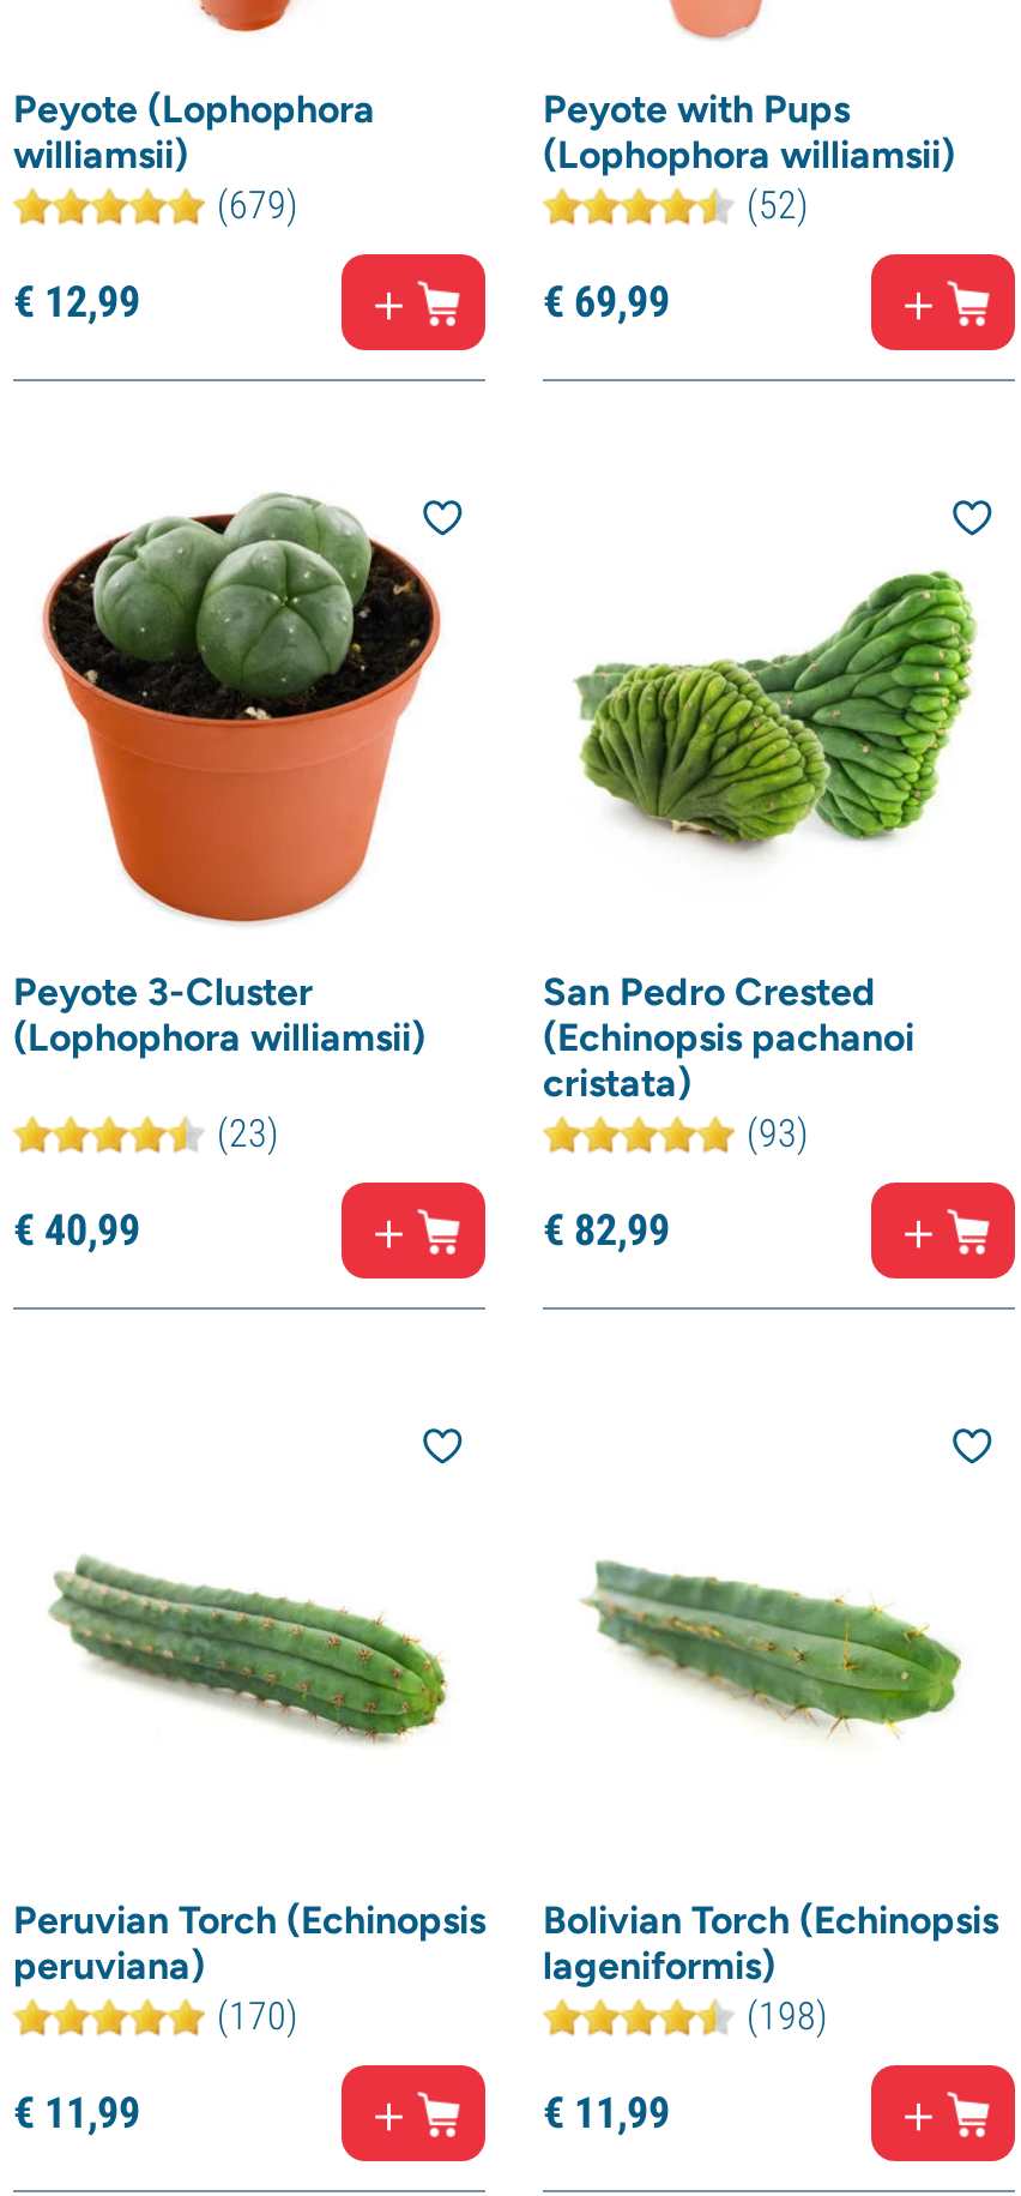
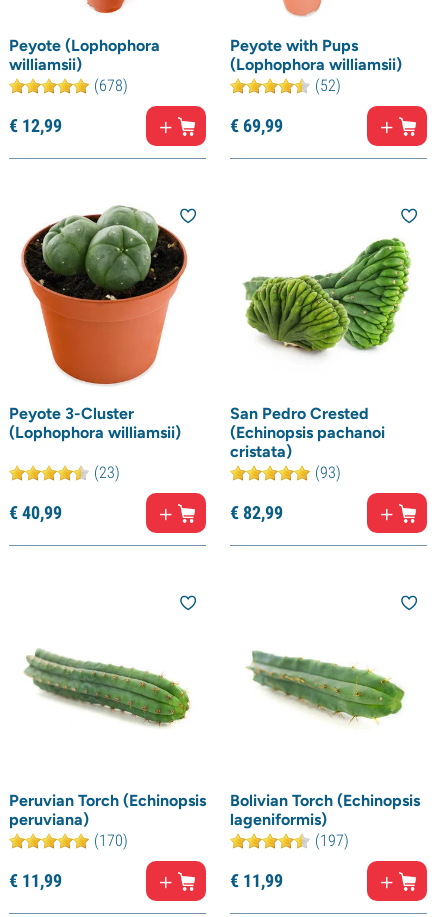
[217,182,298,228] (679) -> [94,76,128,95] (678)
[747,1993,828,2039] (198) -> [315,831,349,850] (197)

